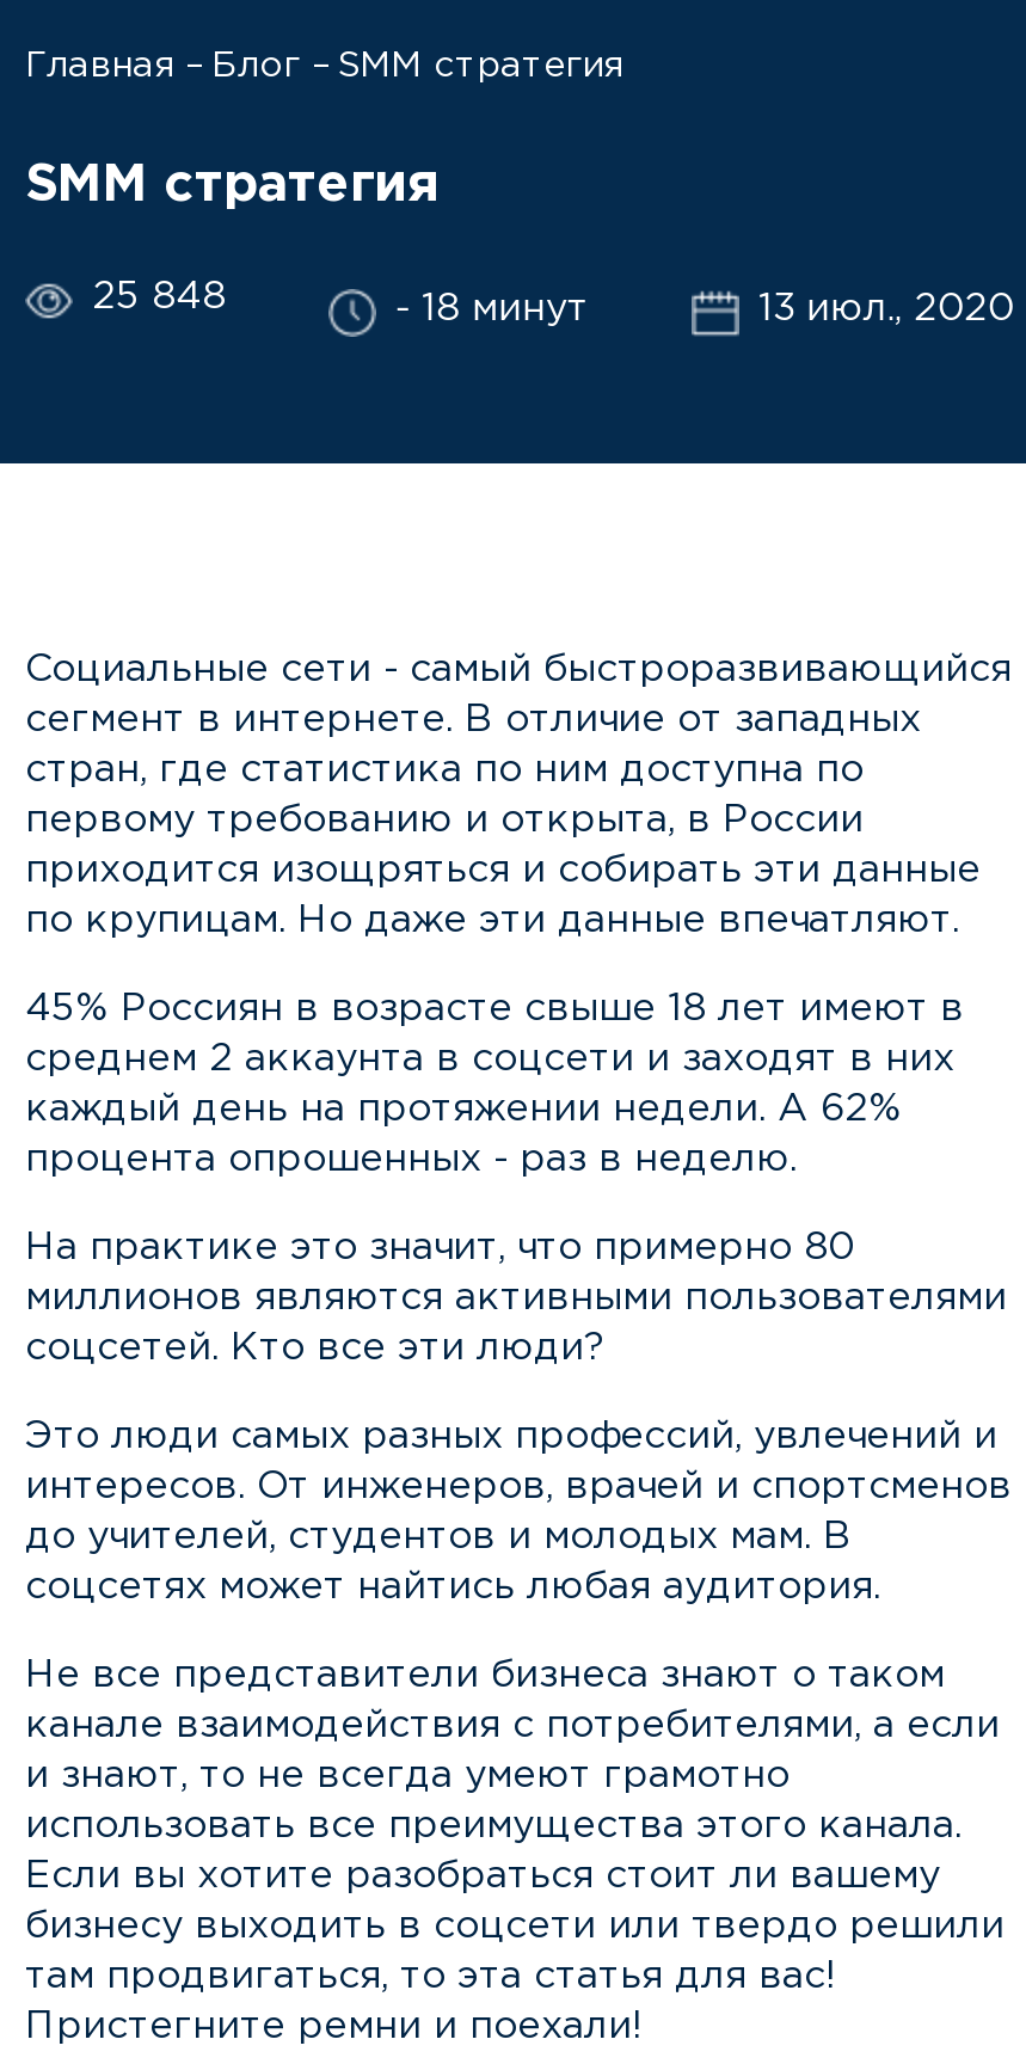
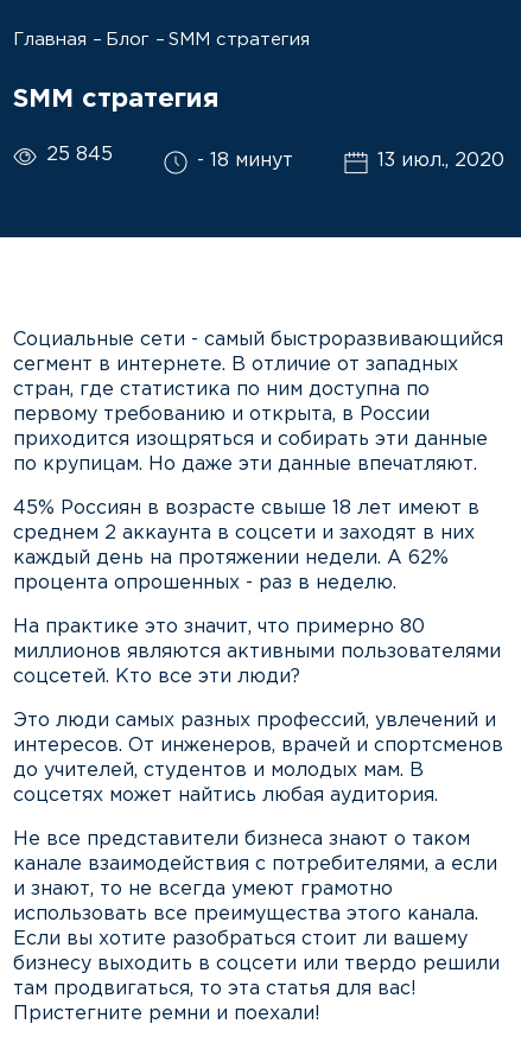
[92,279,226,315] 25 848 -> [46,146,113,164] 25 845

